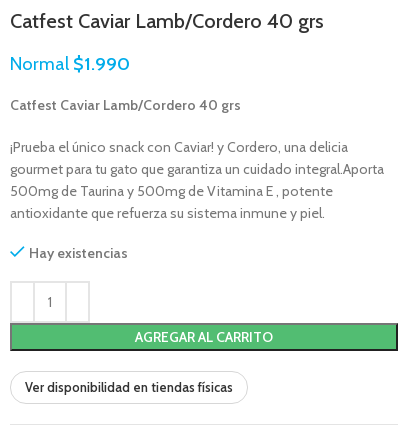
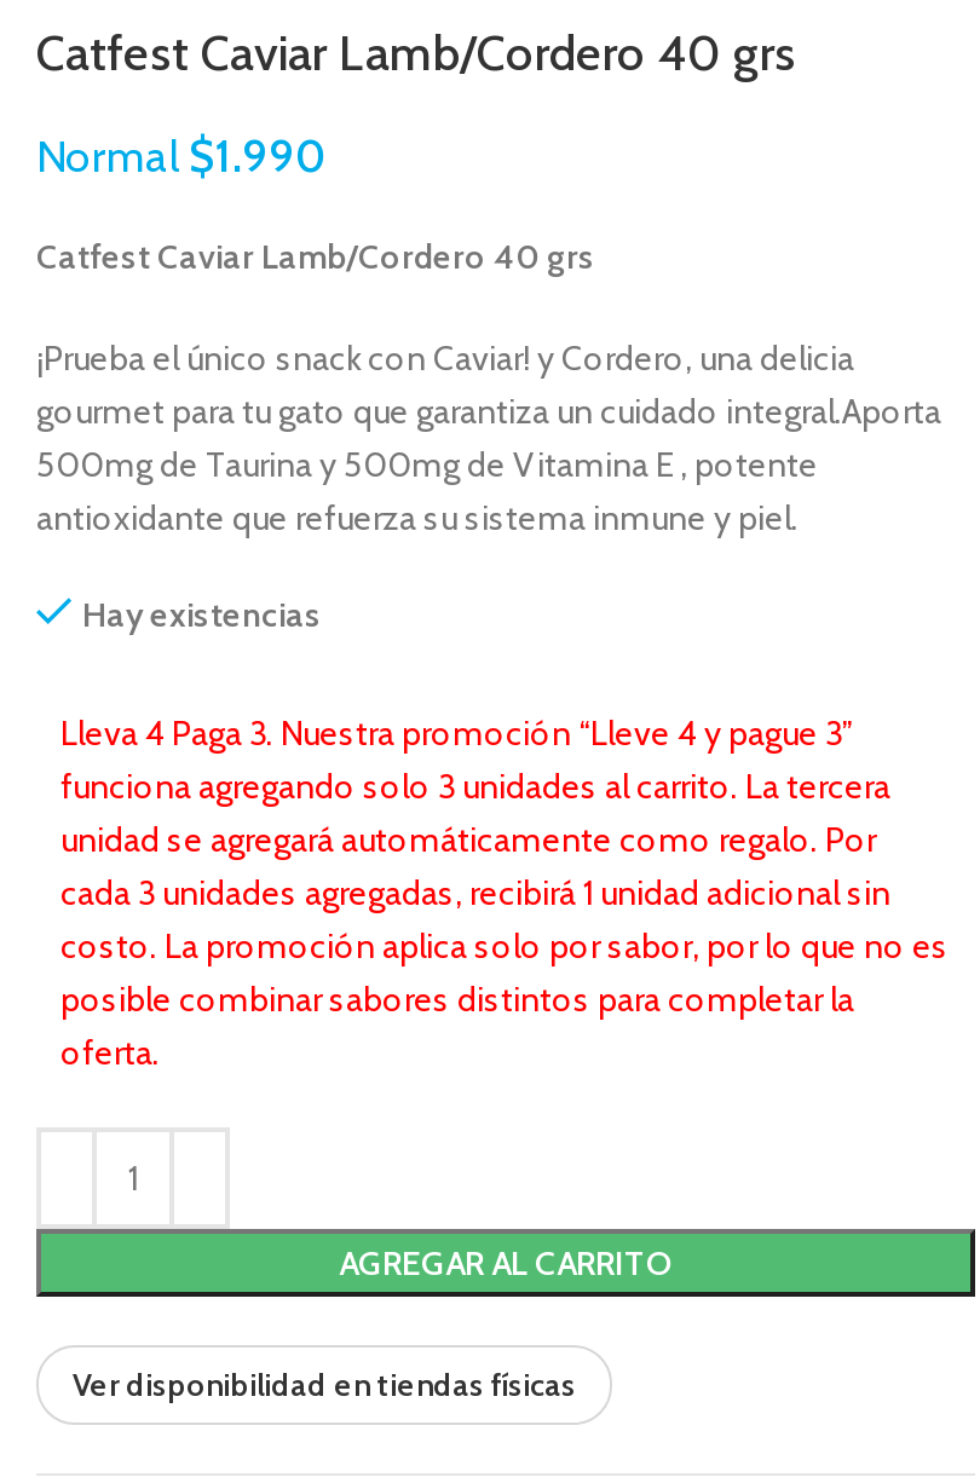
none -> [60,711,949,1074] Lleva 4 Paga 3. Nuestra promoción “Lleve 4 y pague 3” | funciona agregando solo 3 unidades al carrito. La tercera | unidad se agregará automáticamente como regalo. Por | cada 3 unidades agregadas, recibirá 1 unidad adicional sin | costo. La promoción aplica solo por sabor, por lo que no es | posible combinar sabores distintos para completar la | oferta.

